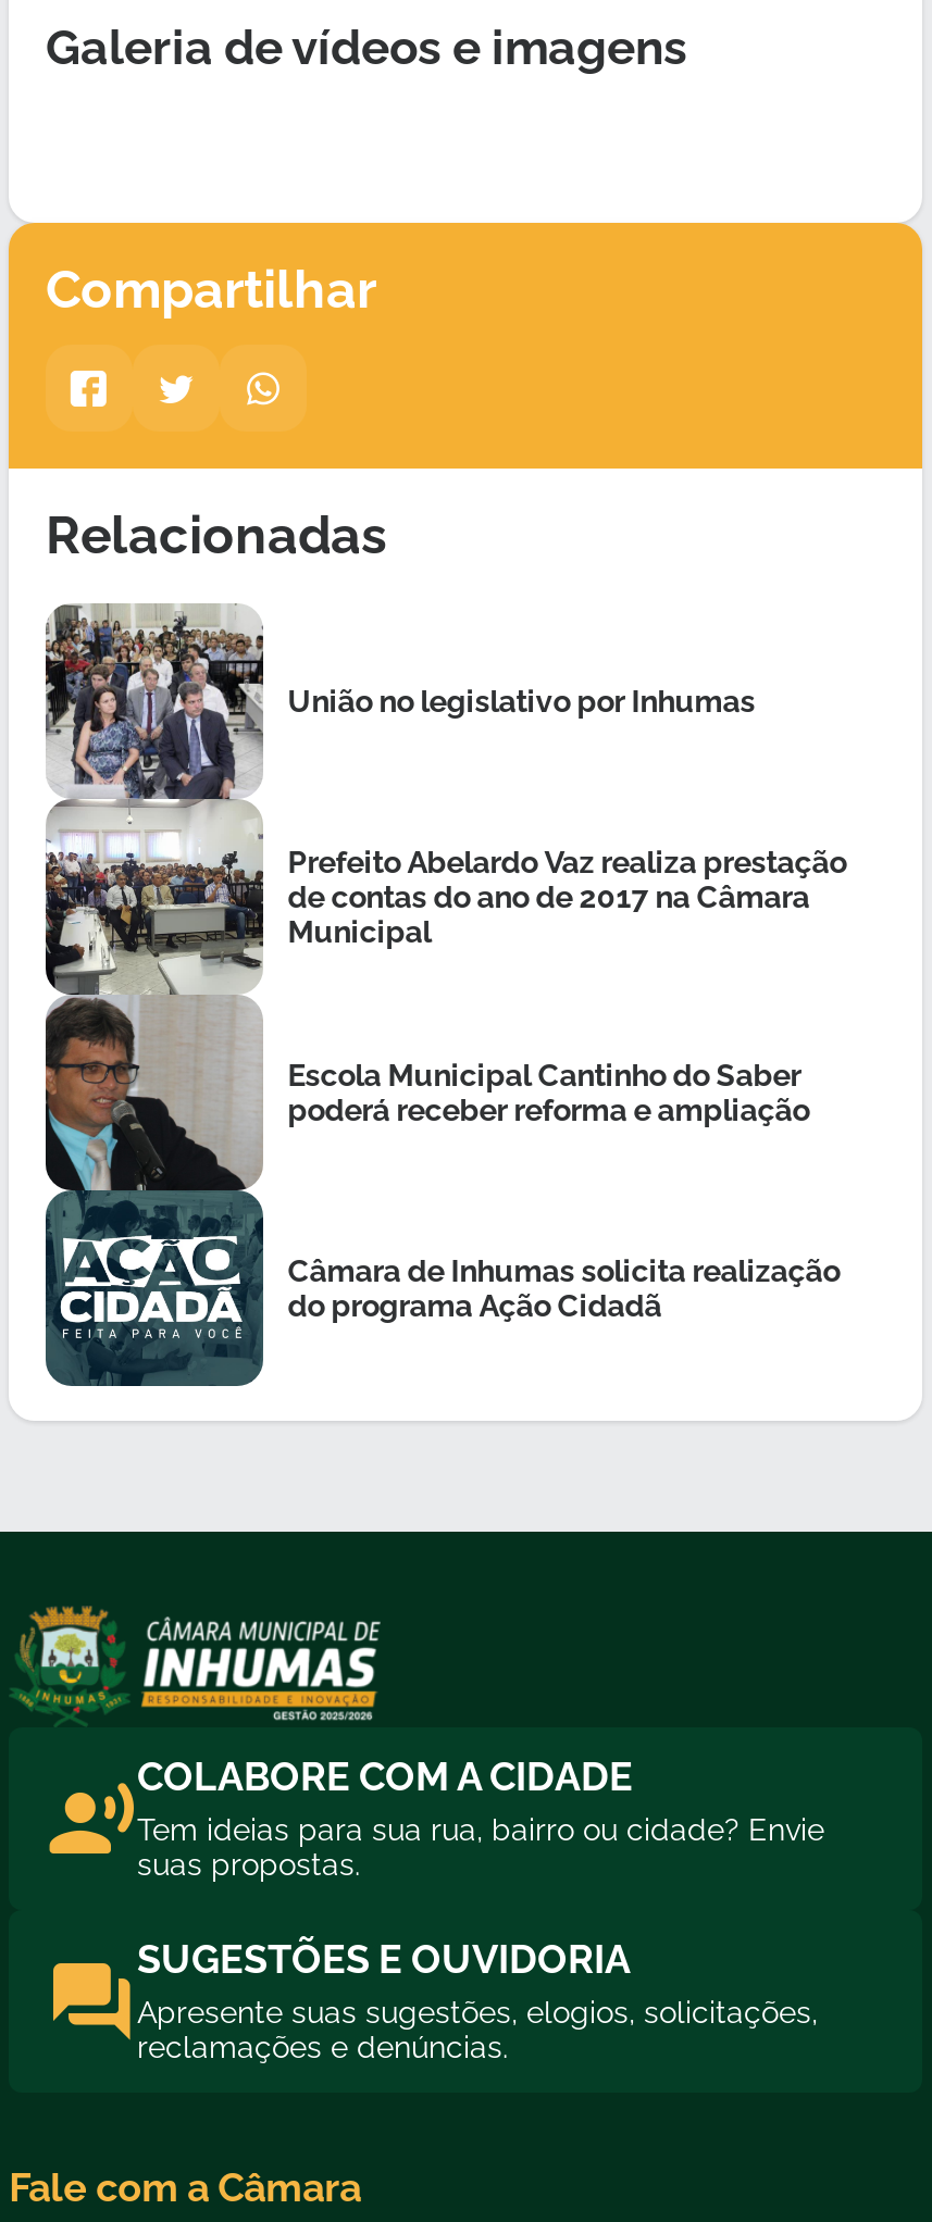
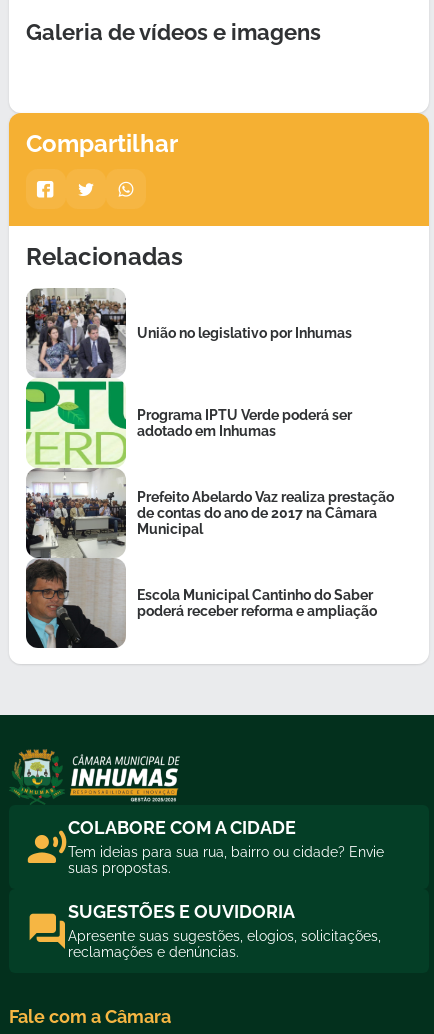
none -> [25,379,352,468] [image] | Programa IPTU Verde poderá ser | adotado em Inhumas
moved [288,844,847,1126] -> [137,488,394,618]: Prefeito Abelardo Vaz realiza prestação | de contas do ano de 2017 na Câmara | Municipal | Escola Municipal Cantinho do Saber | poderá receber reforma e ampliação
[44,1188,840,1386] [image] | Câmara de Inhumas solicita realização | do programa Ação Cidadã -> none

